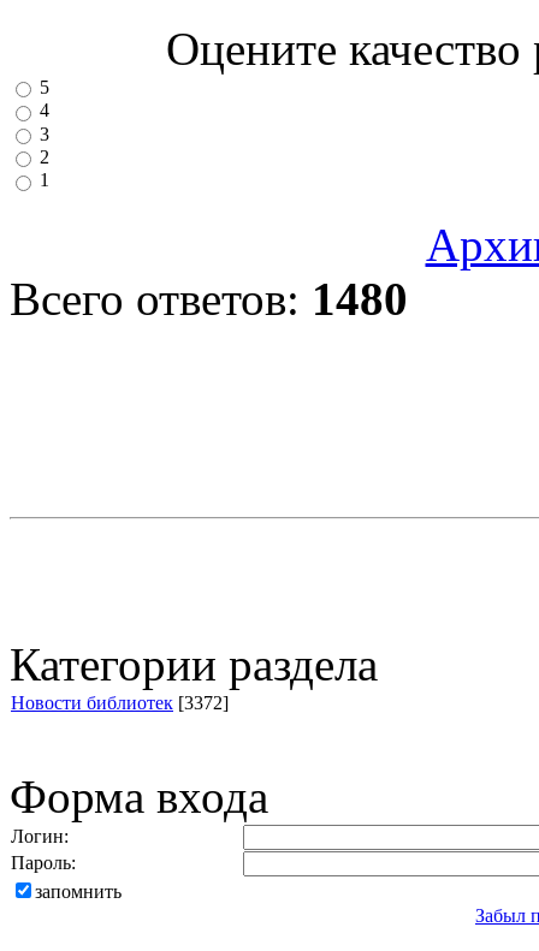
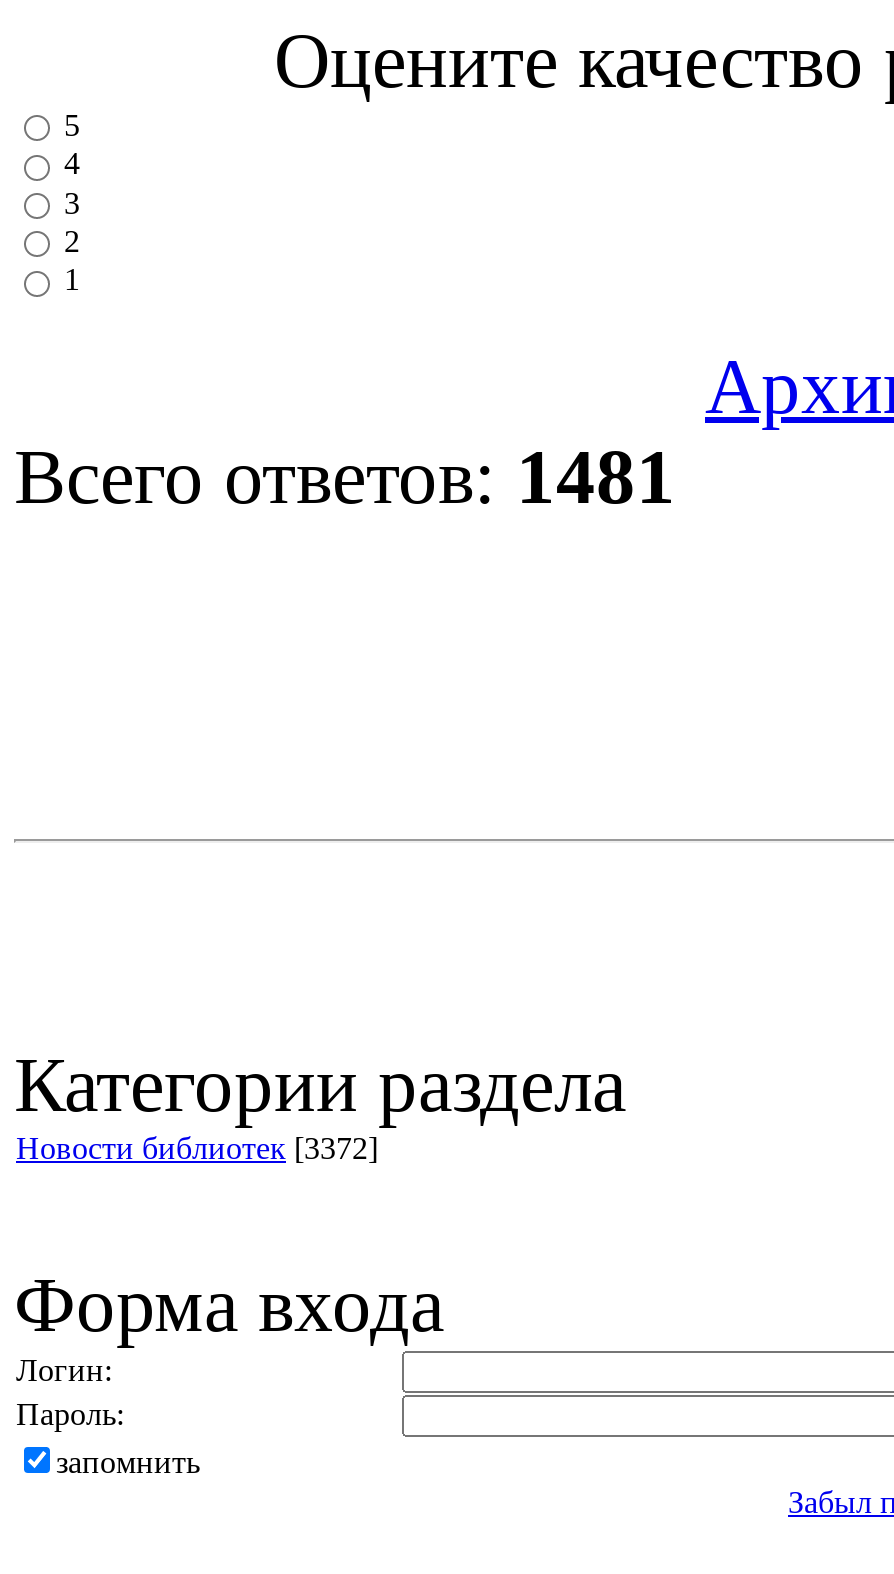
[10,272,408,324] Всего ответов: 1480 -> [14,432,676,518] Всего ответов: 1481

